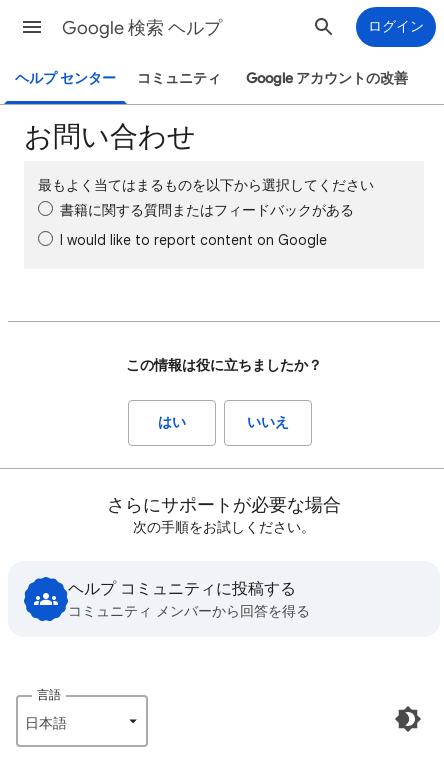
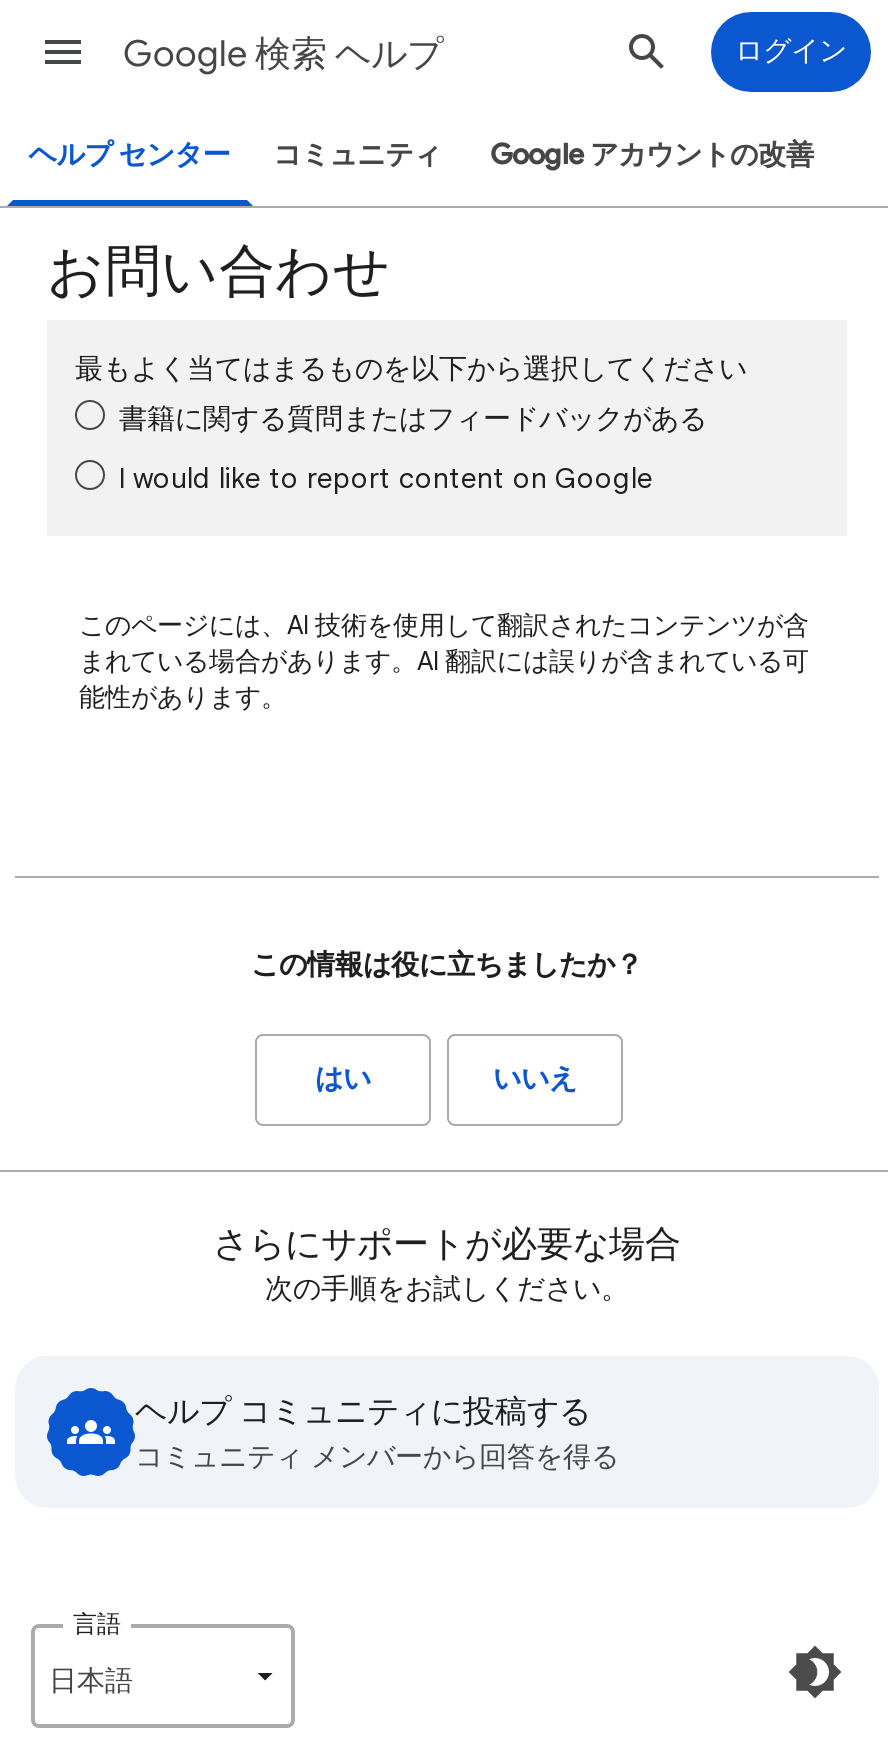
none -> [79,608,809,714] このページには、AI 技術を使用して翻訳されたコンテンツが含 | まれている場合があります。AI 翻訳には誤りが含まれている可 | 能性があります。

